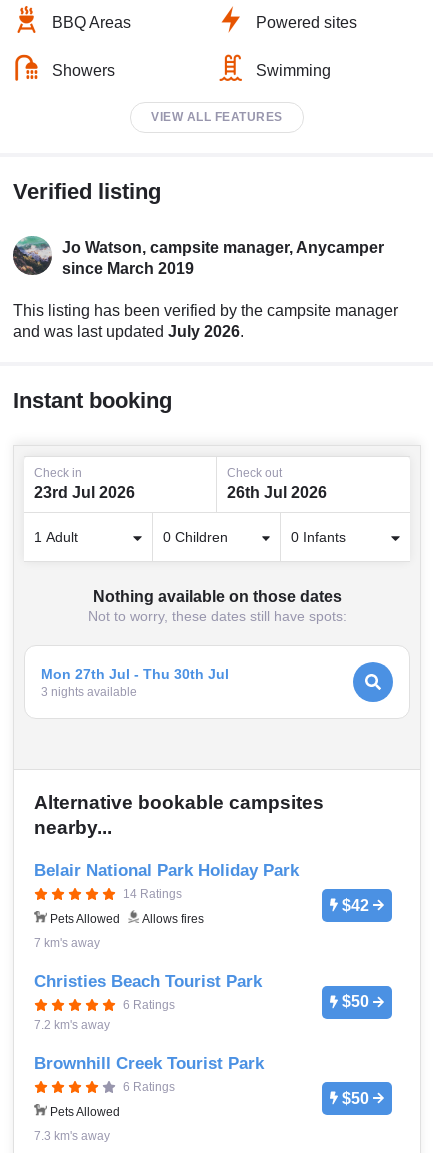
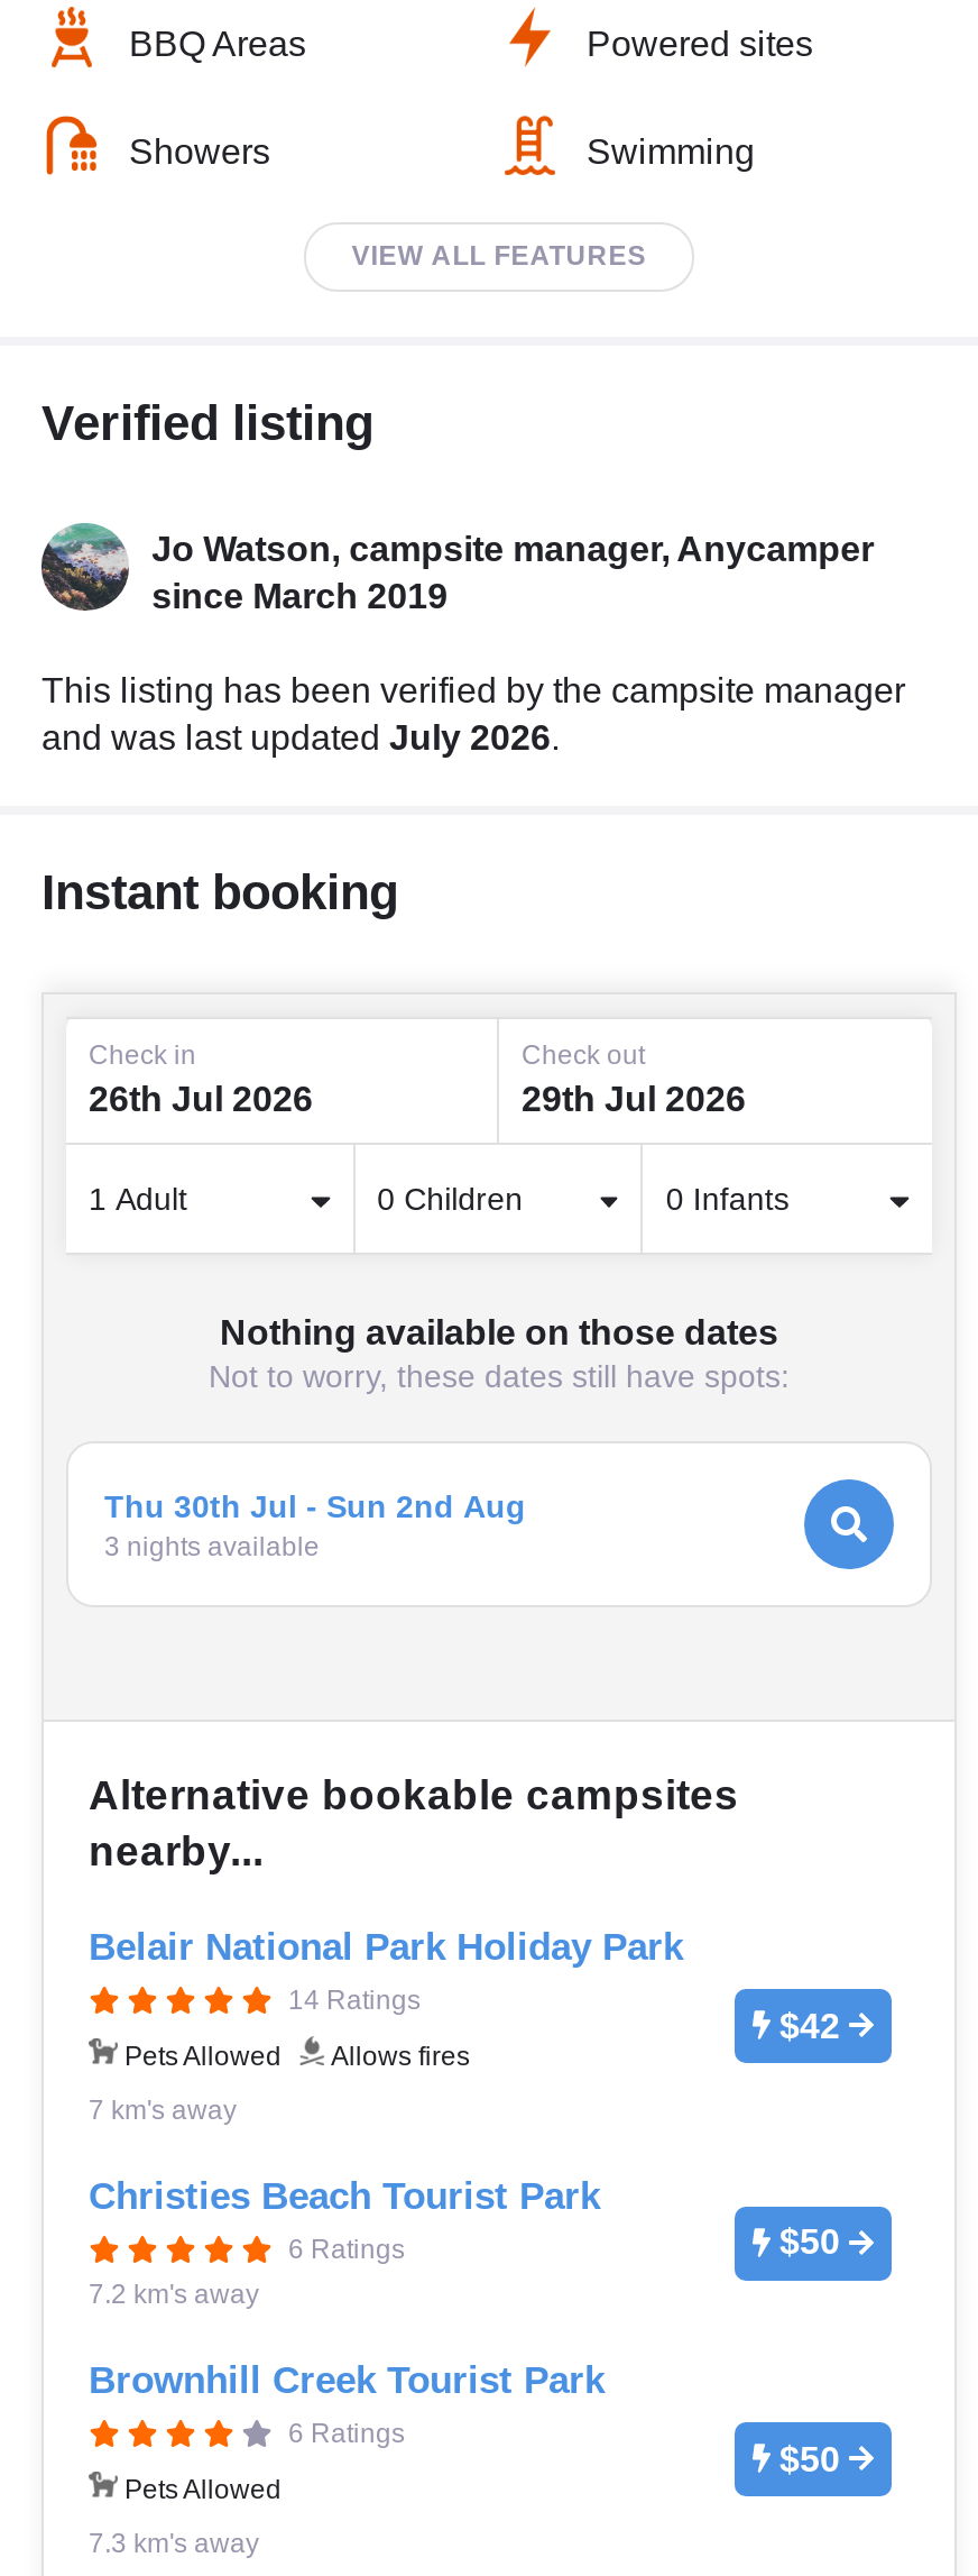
[34,484,135,501] 23rd Jul 2026 -> [89,1080,313,1118] 26th Jul 2026
[227,484,327,501] 26th Jul 2026 -> [522,1080,746,1118] 29th Jul 2026
[41,666,229,682] Mon 27th Jul - Thu 30th Jul -> [104,1488,526,1524] Thu 30th Jul - Sun 2nd Aug

